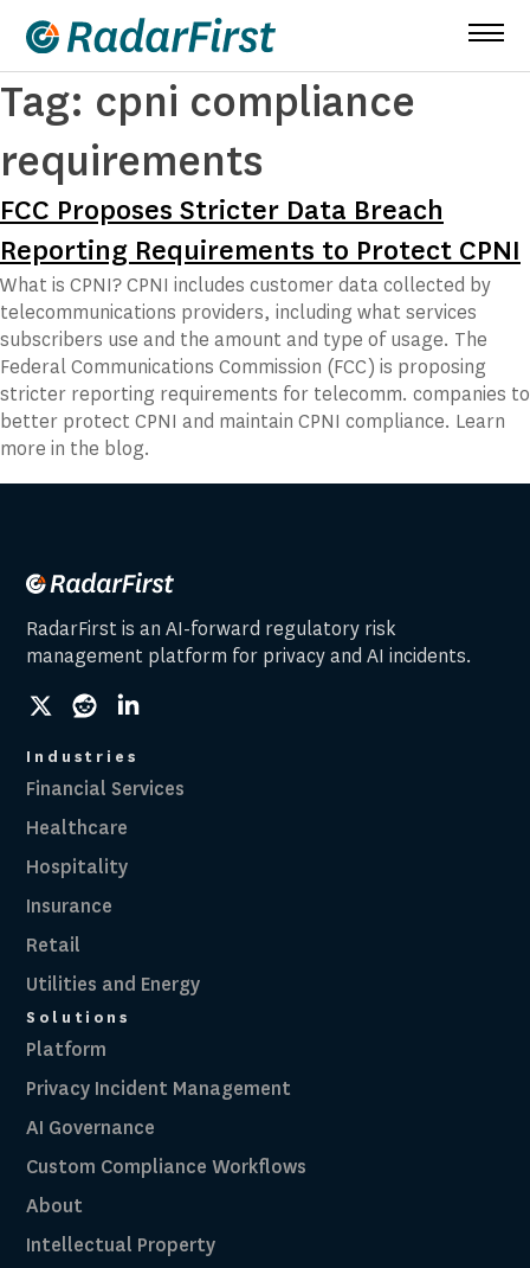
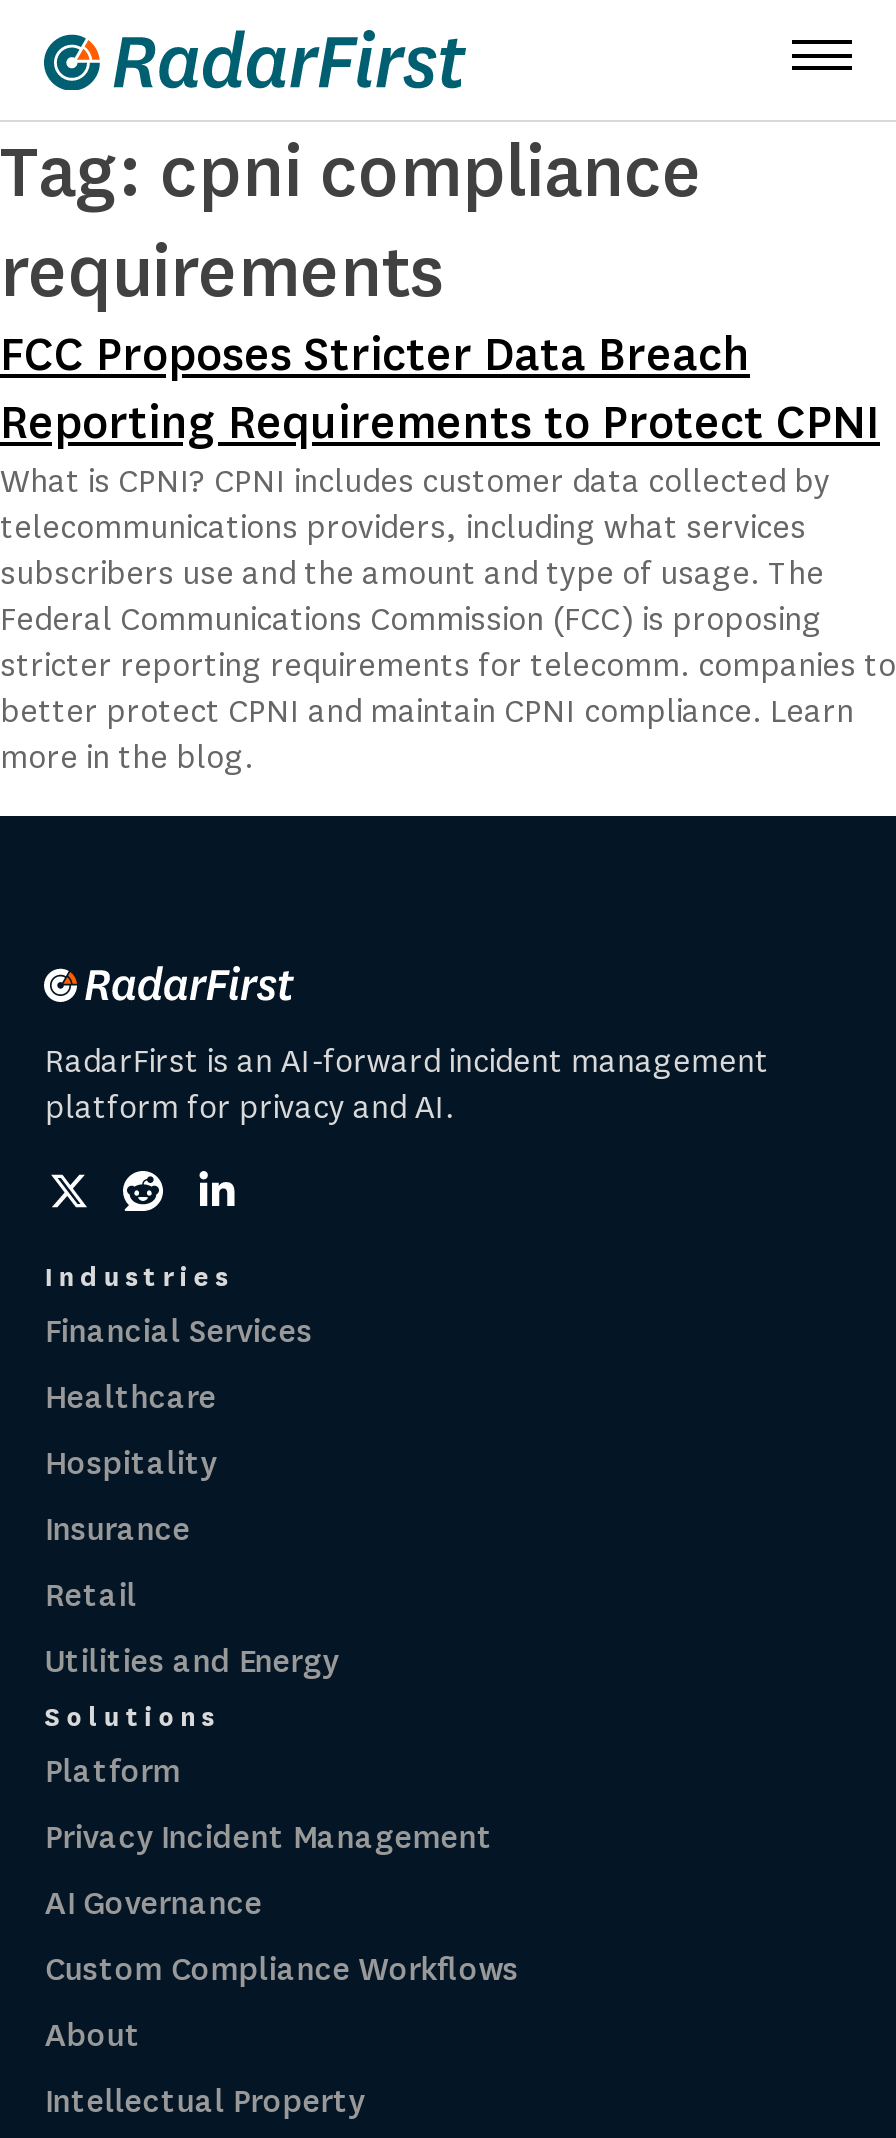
[26,616,473,668] RadarFirst is an AI-forward regulatory risk | management platform for privacy and AI incidents. -> [45,1040,769,1128] RadarFirst is an AI-forward incident management | platform for privacy and AI.

